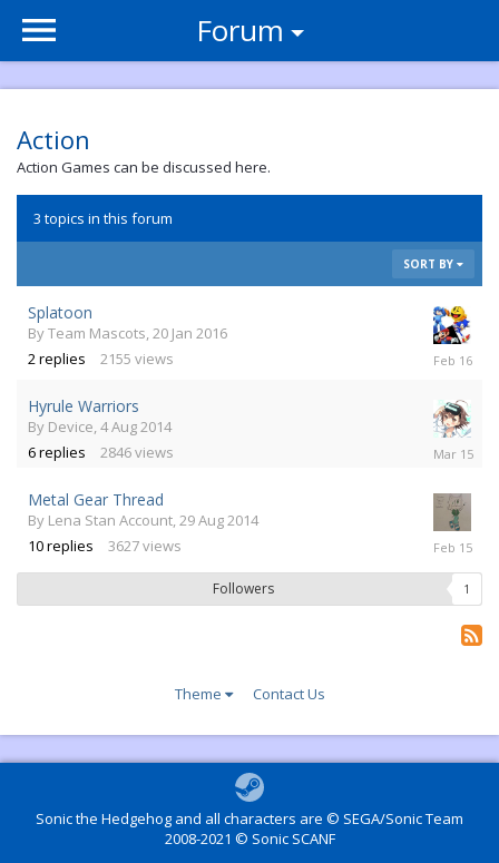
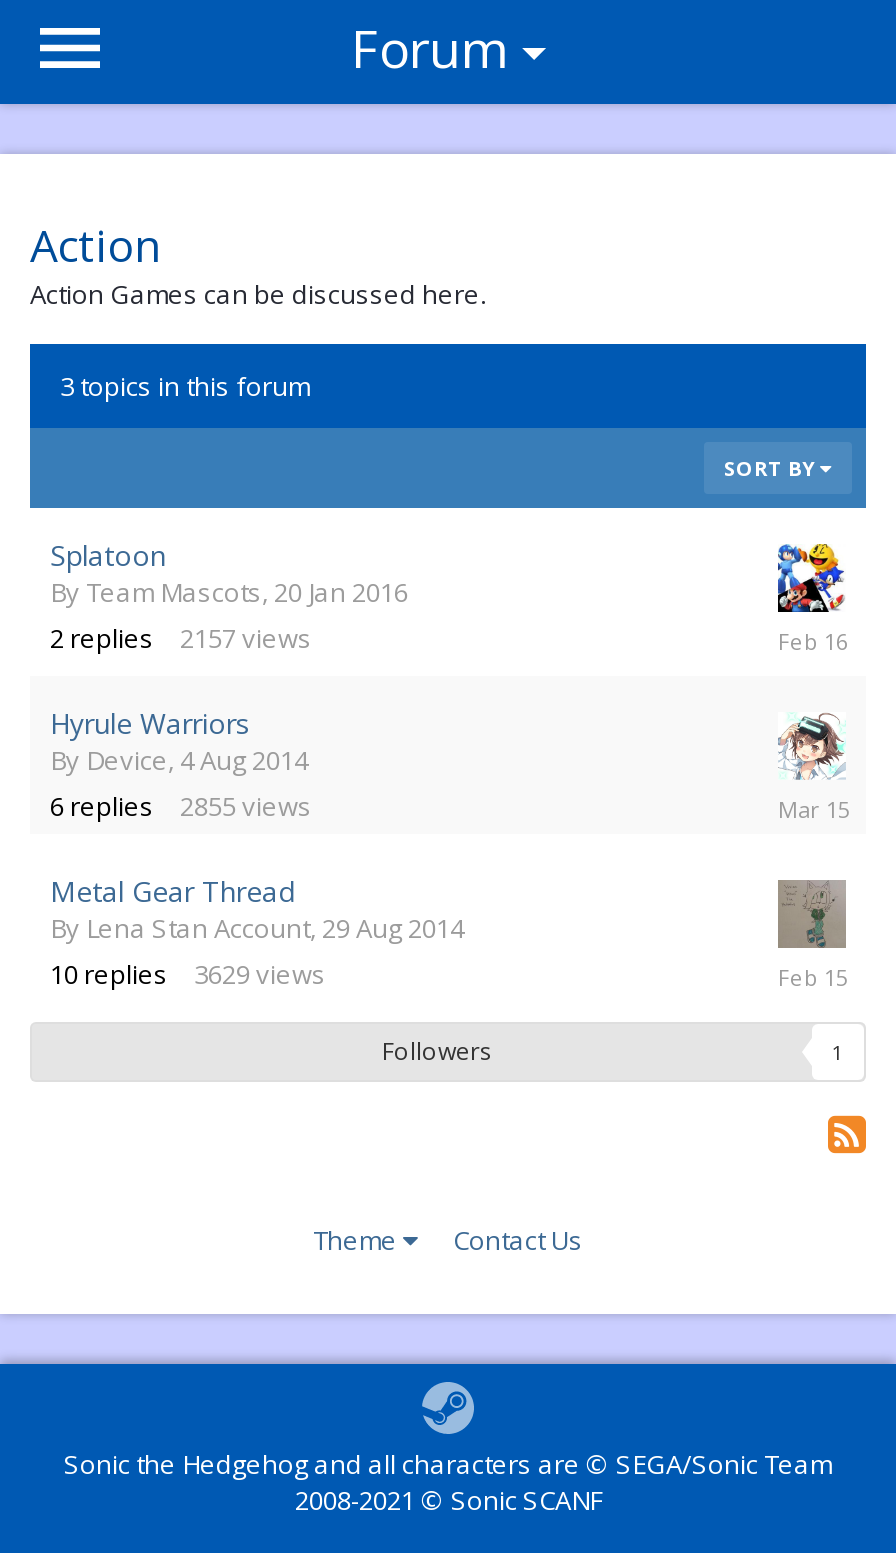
[28,349,174,369] 2 replies 2155 views -> [50,620,312,656] 2 replies 2157 views
[28,442,174,462] 6 replies 2846 views -> [50,788,312,824] 6 replies 2855 views
[28,536,182,556] 10 replies 3627 views -> [50,956,326,992] 10 replies 3629 views

